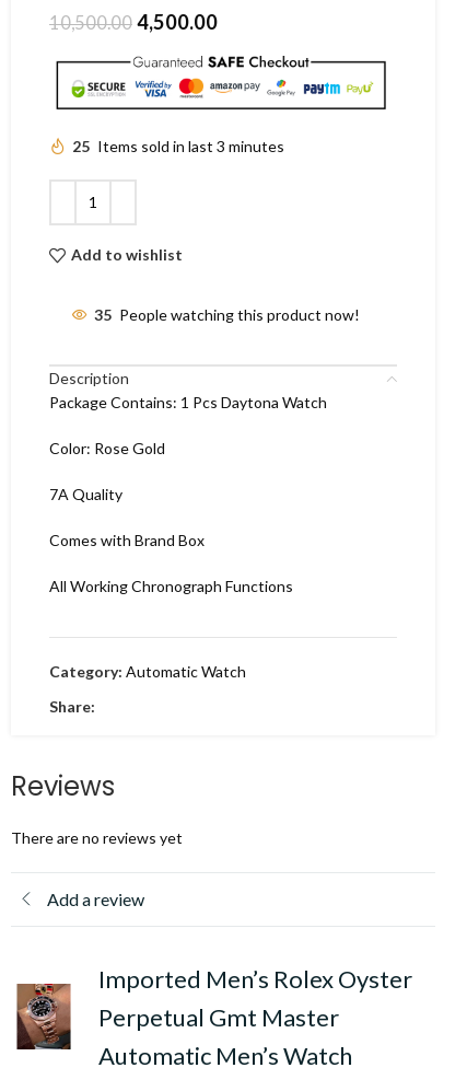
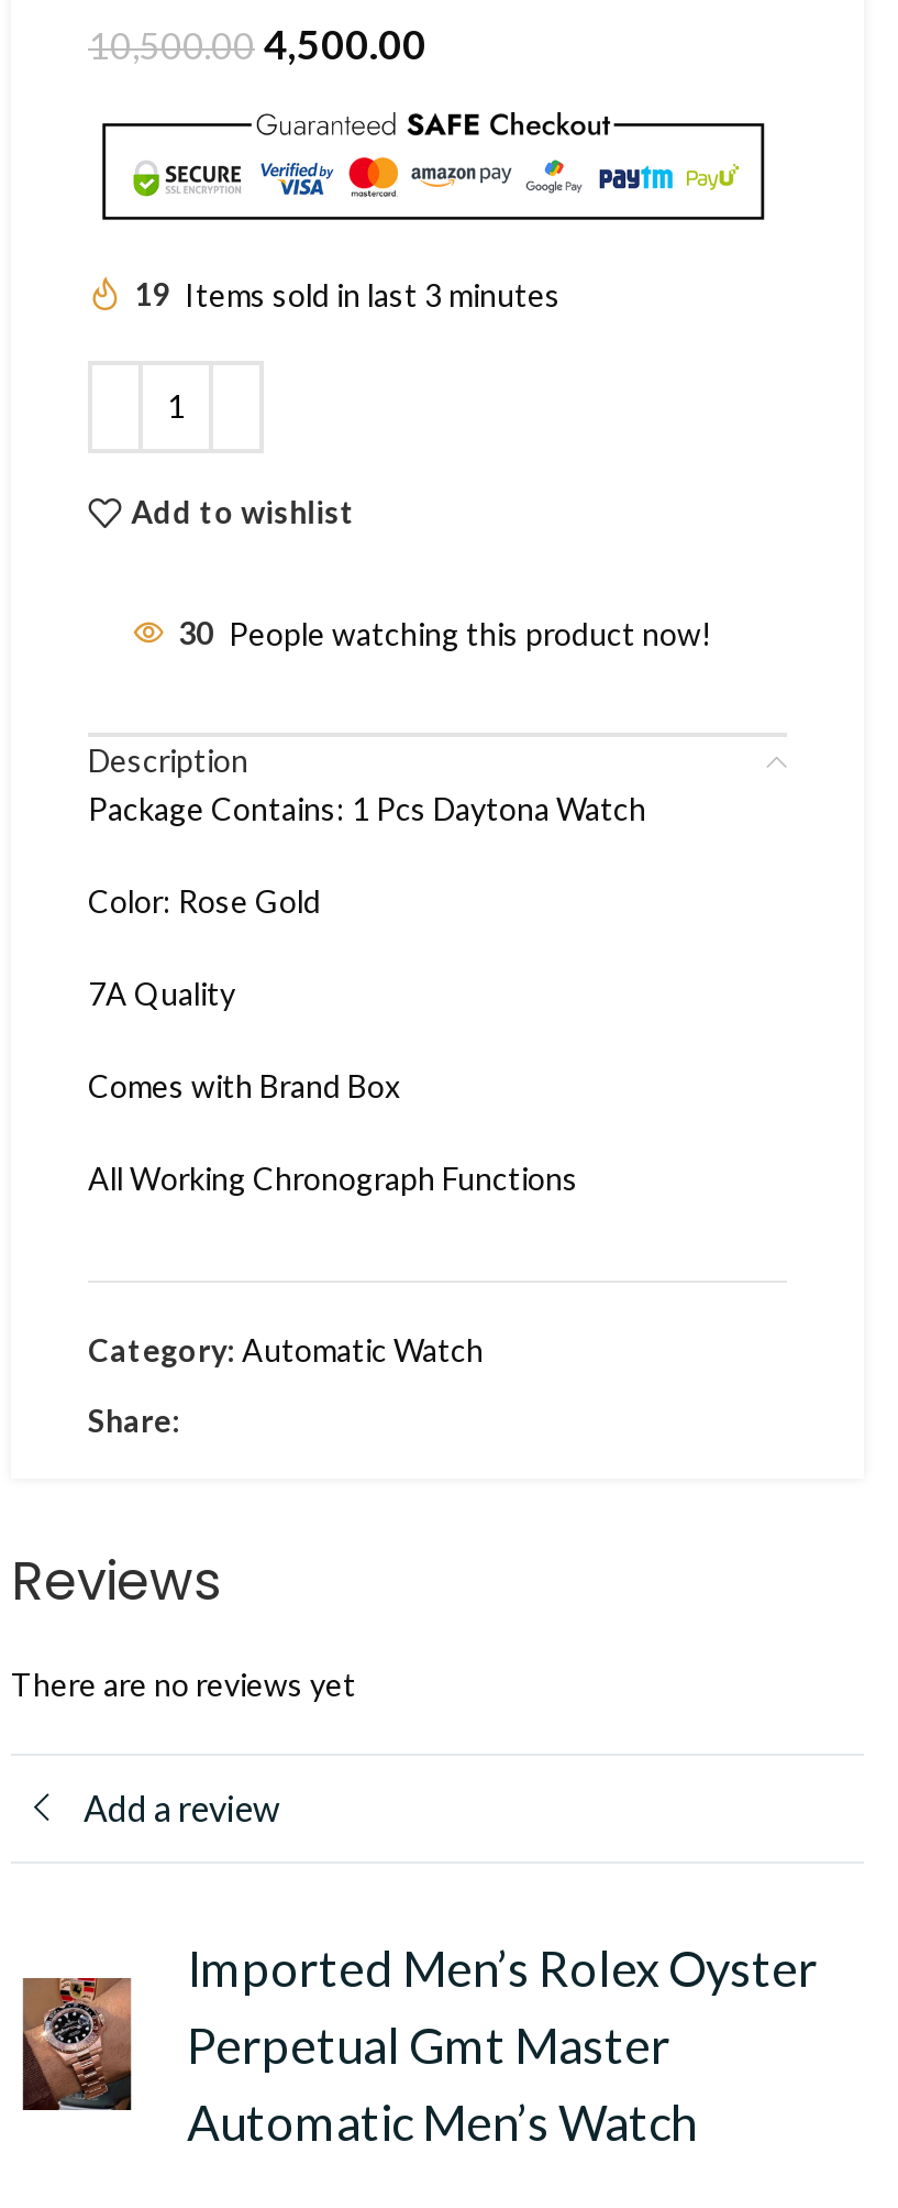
[72,137,284,156] 25 Items sold in last 3 minutes -> [134,276,561,313] 19 Items sold in last 3 minutes
[94,306,360,324] 35 People watching this product now! -> [178,615,712,652] 30 People watching this product now!

